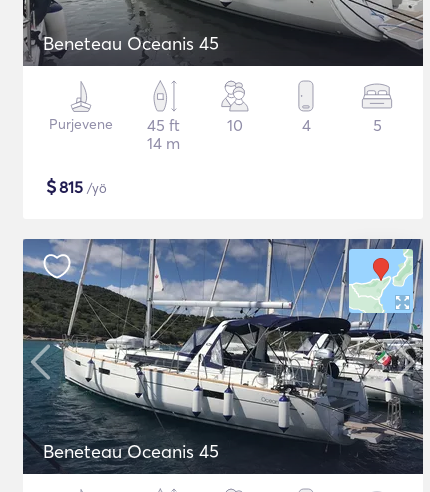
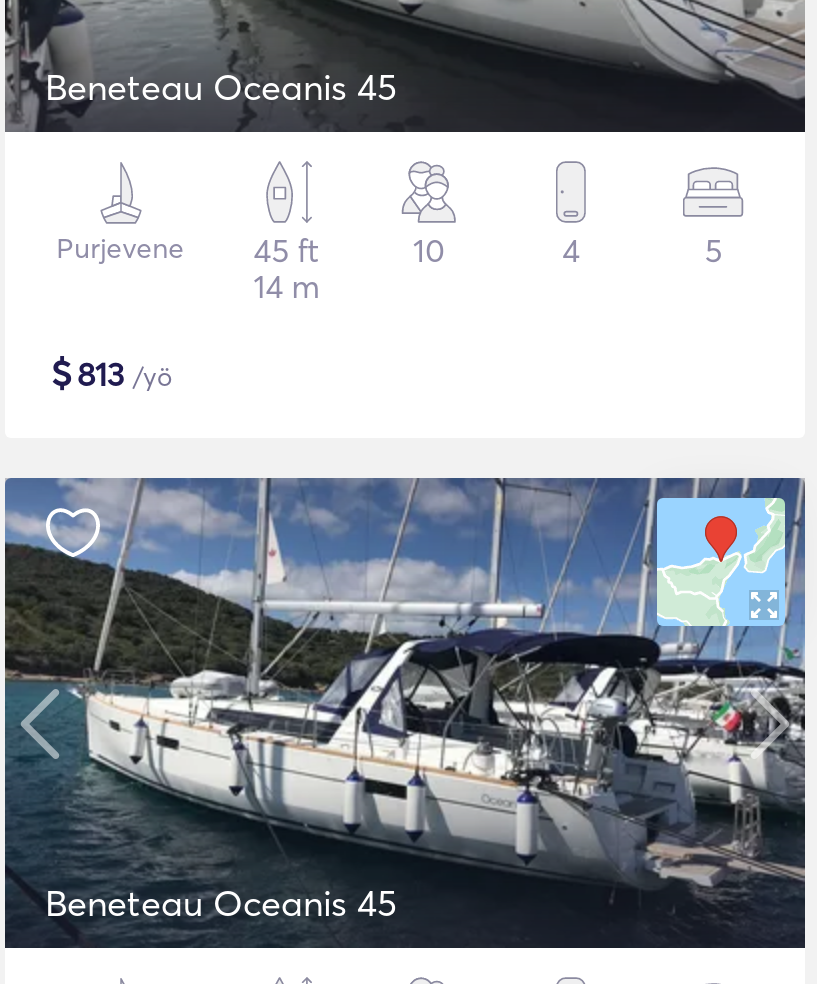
[46,175,107,198] $815 /yö -> [51,350,173,396] $813 /yö

